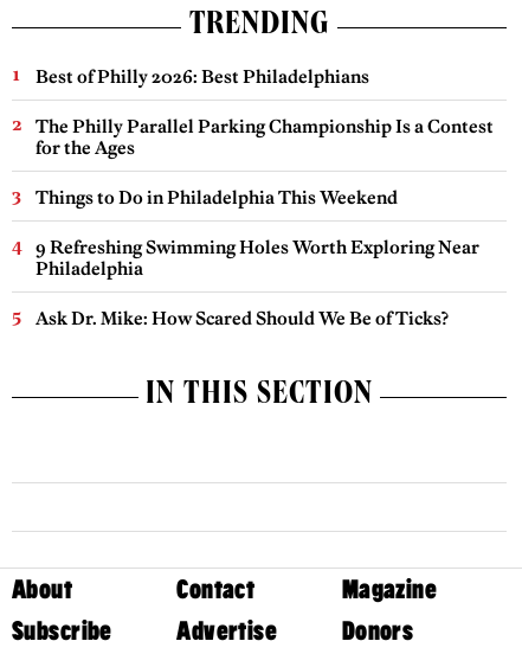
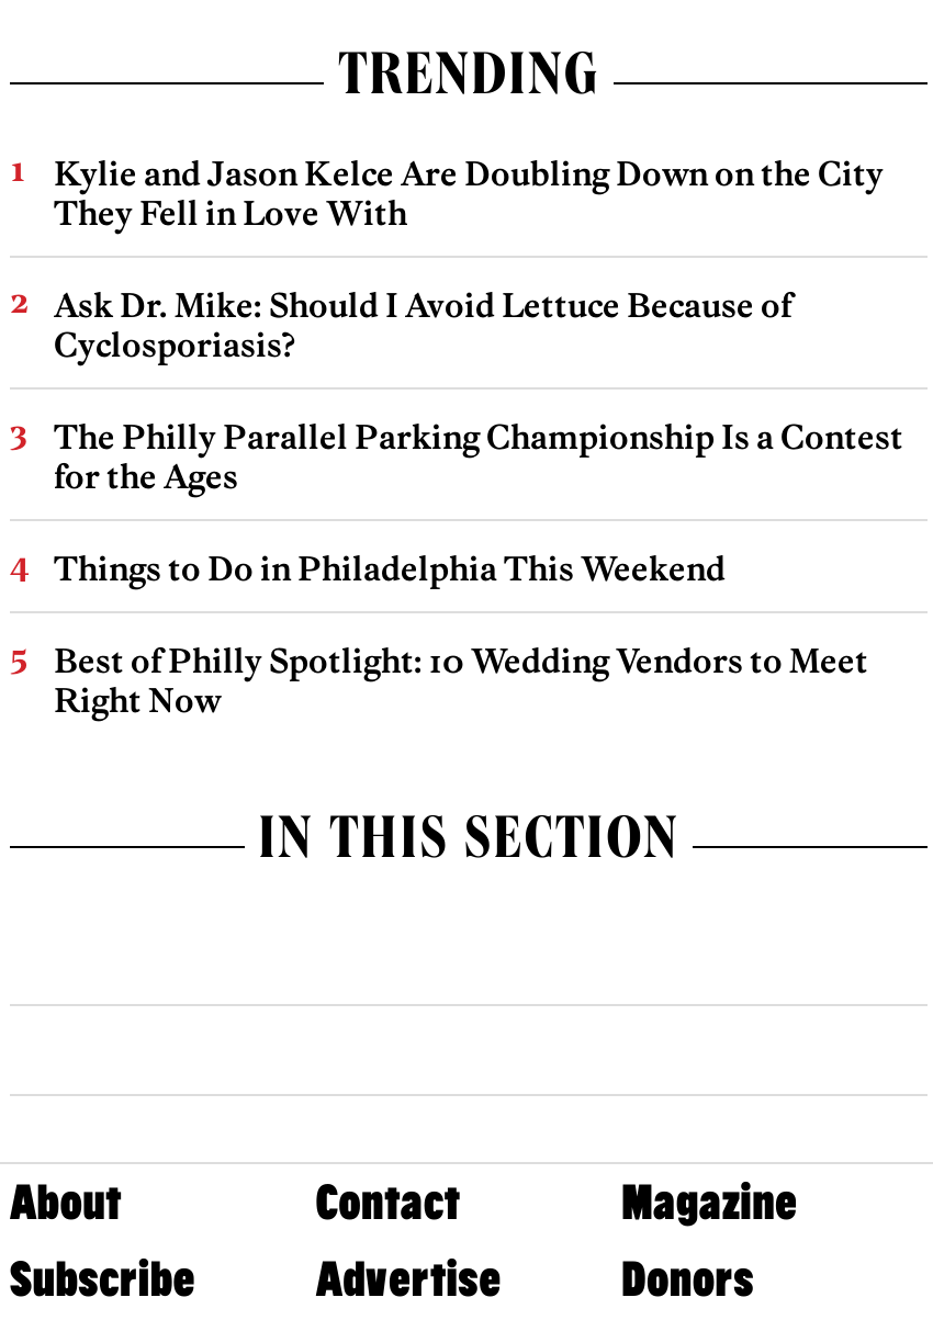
[36,66,369,88] Best of Philly 2026: Best Philadelphians -> [54,153,884,366] Kylie and Jason Kelce Are Doubling Down on the City | They Fell in Love With | Ask Dr. Mike: Should I Avoid Lettuce Because of | Cyclosporiasis?
moved [36,115,494,209] -> [54,417,903,590]: The Philly Parallel Parking Championship Is a Contest | for the Ages | Things to Do in Philadelphia This Weekend
[36,236,479,330] 9 Refreshing Swimming Holes Worth Exploring Near | Philadelphia | Ask Dr. Mike: How Scared Should We Be of Ticks? -> [54,640,868,722] Best of Philly Spotlight: 10 Wedding Vendors to Meet | Right Now

